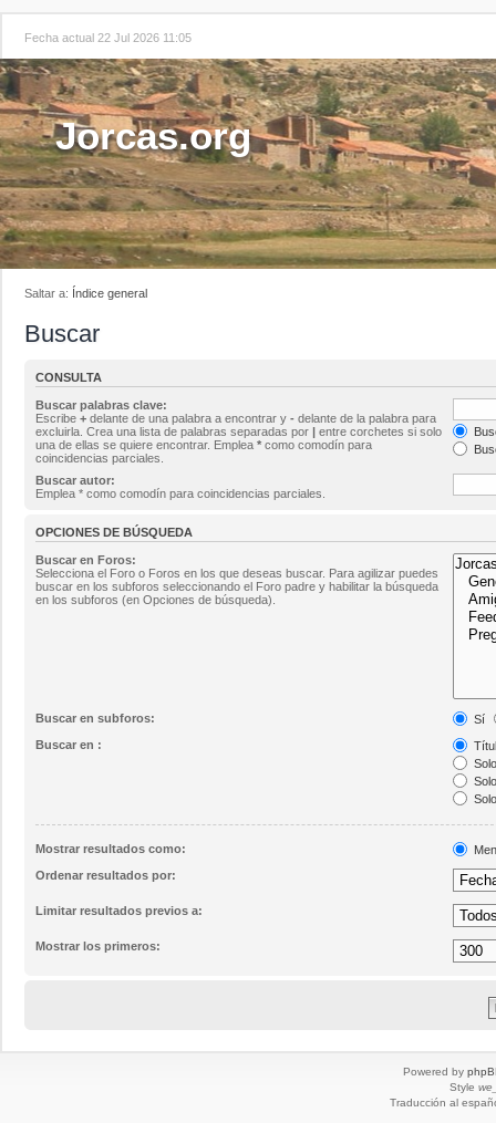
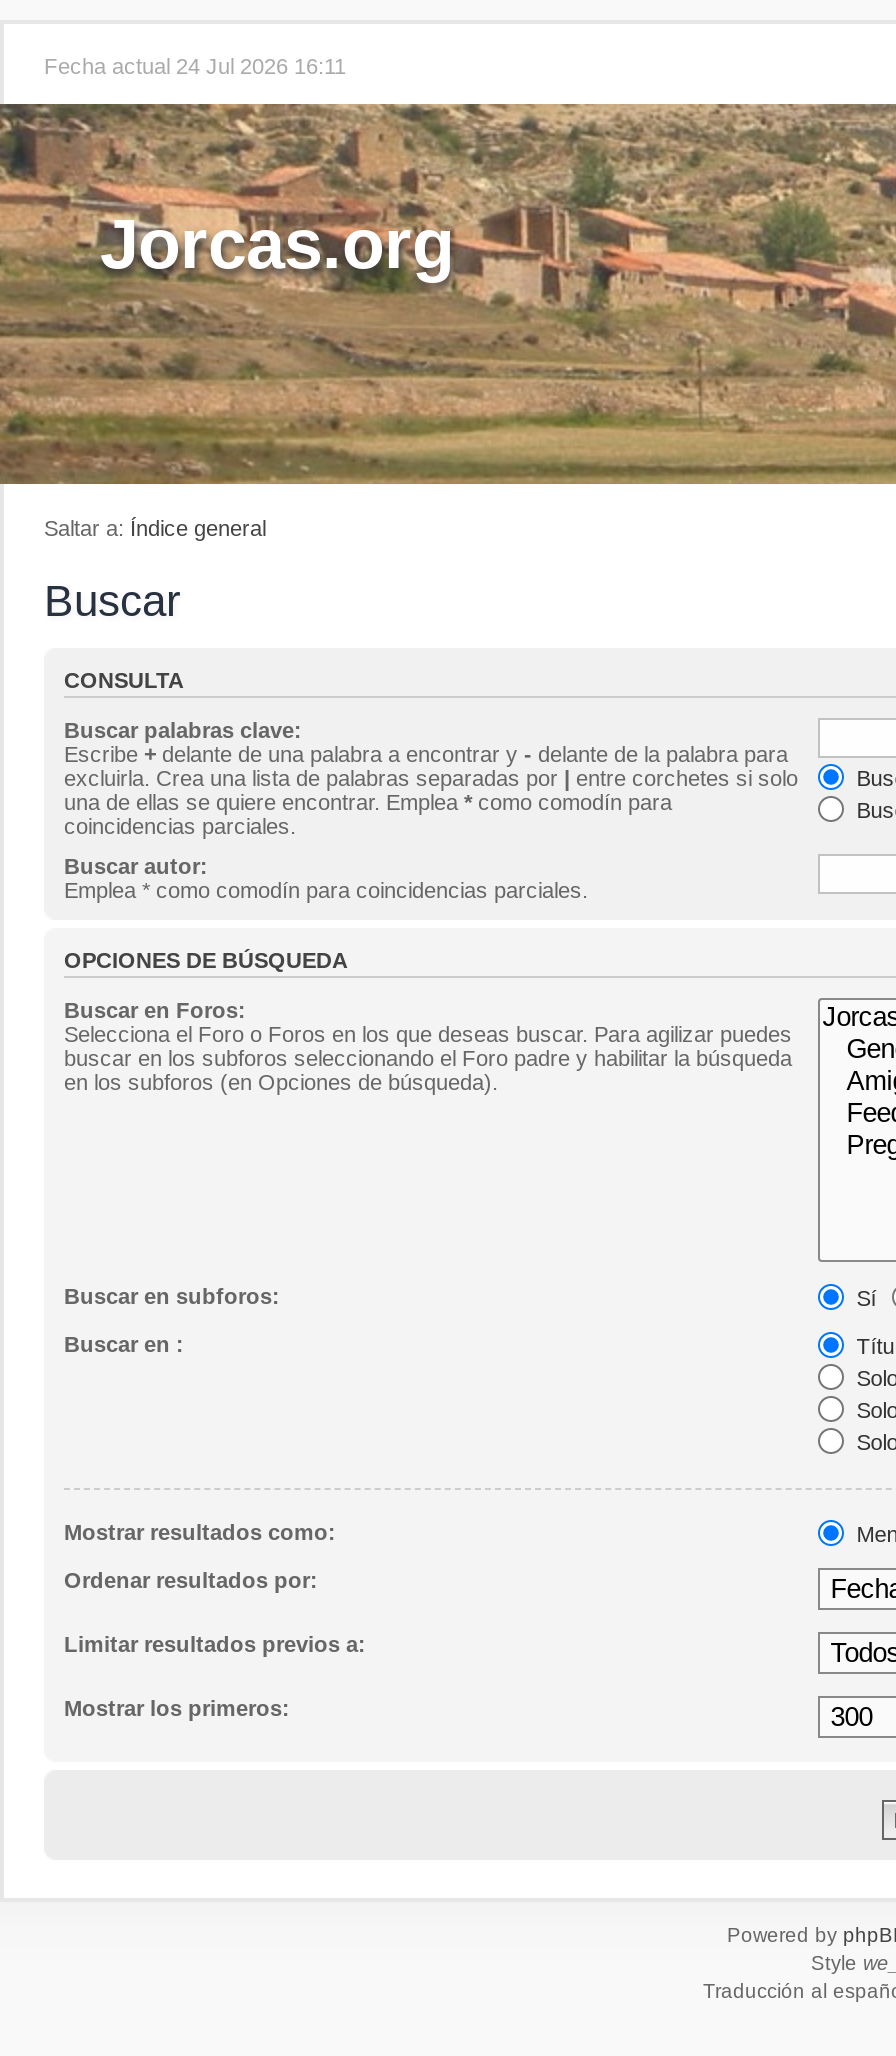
[24,31,192,44] Fecha actual 22 Jul 2026 11:05 -> [44,54,346,78] Fecha actual 24 Jul 2026 16:11

